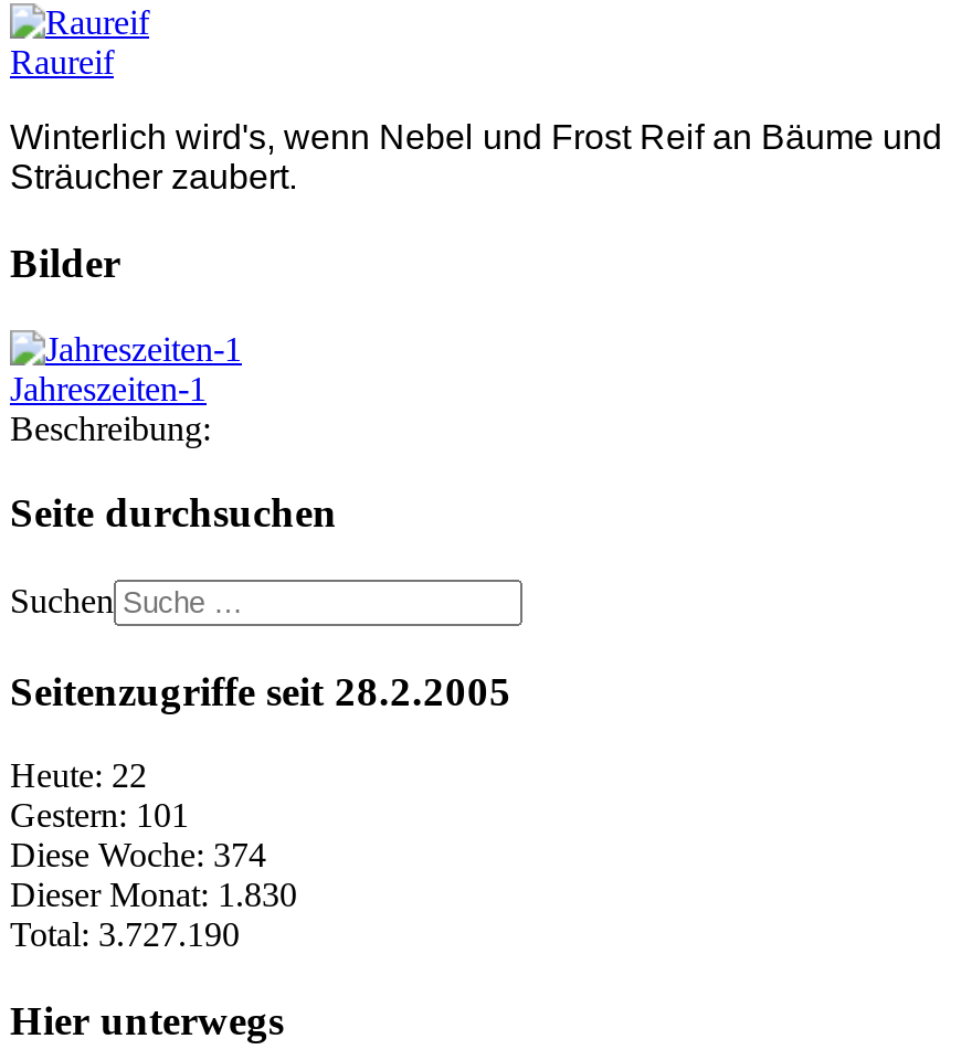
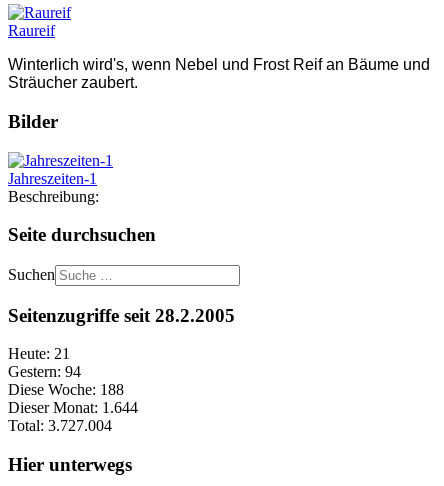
[10,757,147,795] Heute: 22 -> [8,345,70,362] Heute: 21
[10,797,189,835] Gestern: 101 -> [8,363,81,380] Gestern: 94
[10,837,266,874] Diese Woche: 374 -> [8,381,124,398] Diese Woche: 188
[10,876,297,914] Dieser Monat: 1.830 -> [8,399,138,416] Dieser Monat: 1.644
[10,916,240,954] Total: 3.727.190 -> [8,417,112,434] Total: 3.727.004

